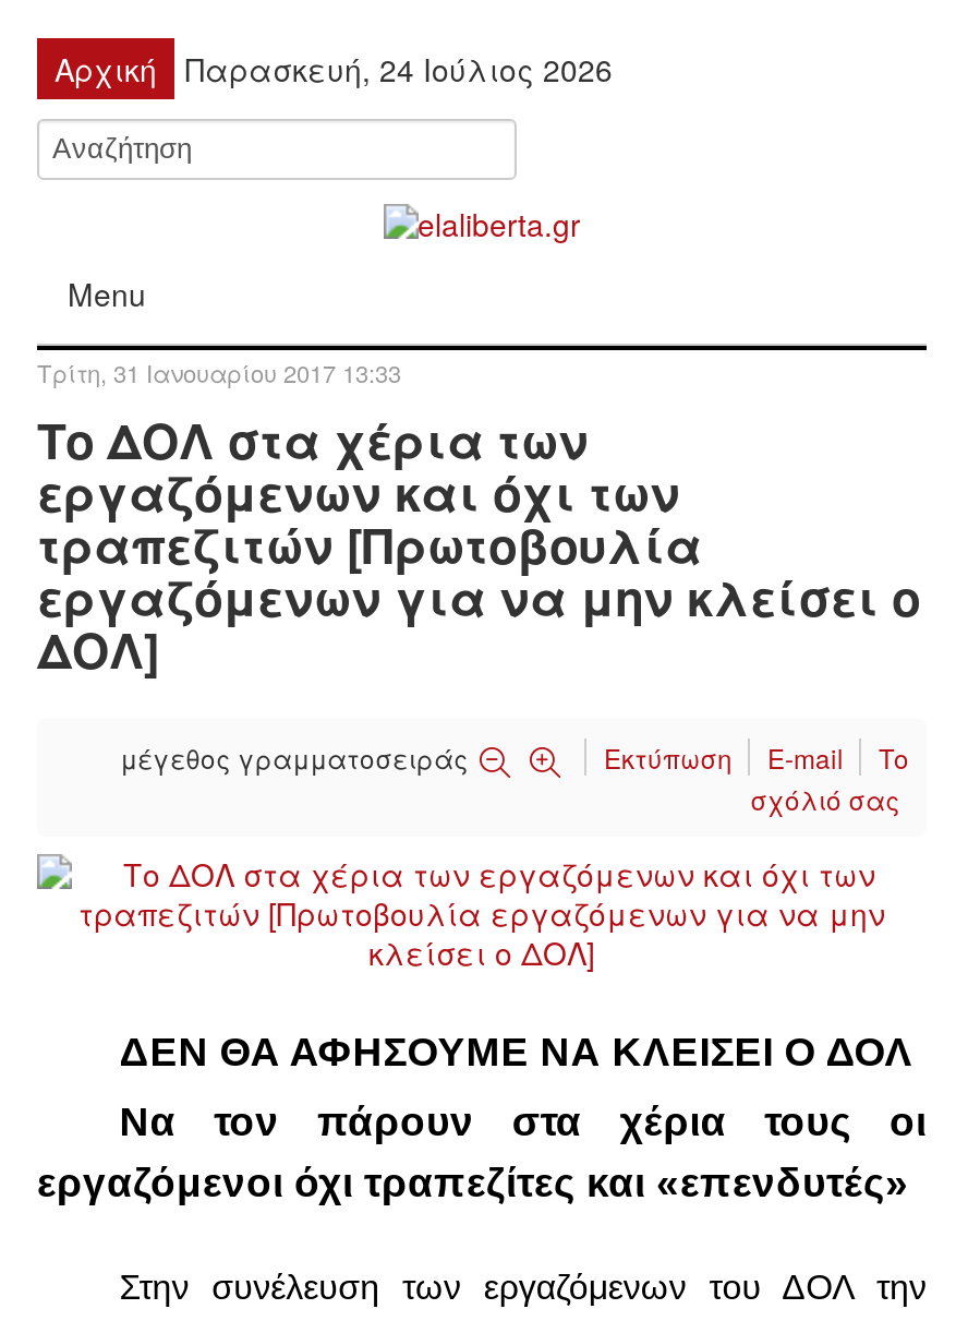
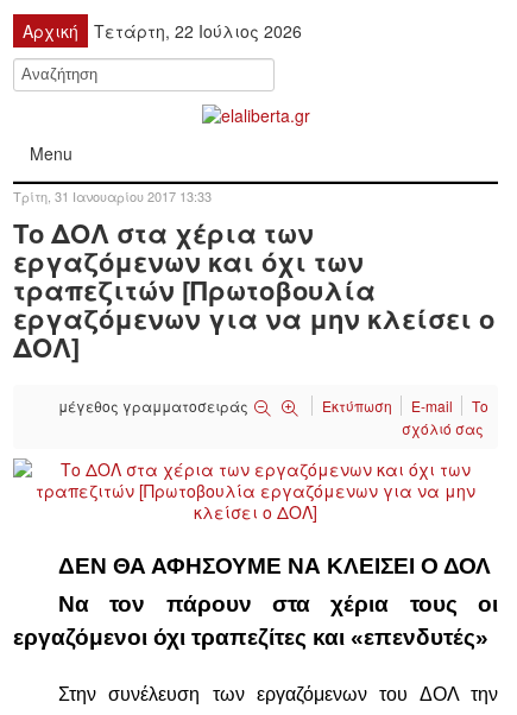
[185,47,613,91] Παρασκευή, 24 Ιούλιος 2026 -> [94,19,302,43] Τετάρτη, 22 Ιούλιος 2026

